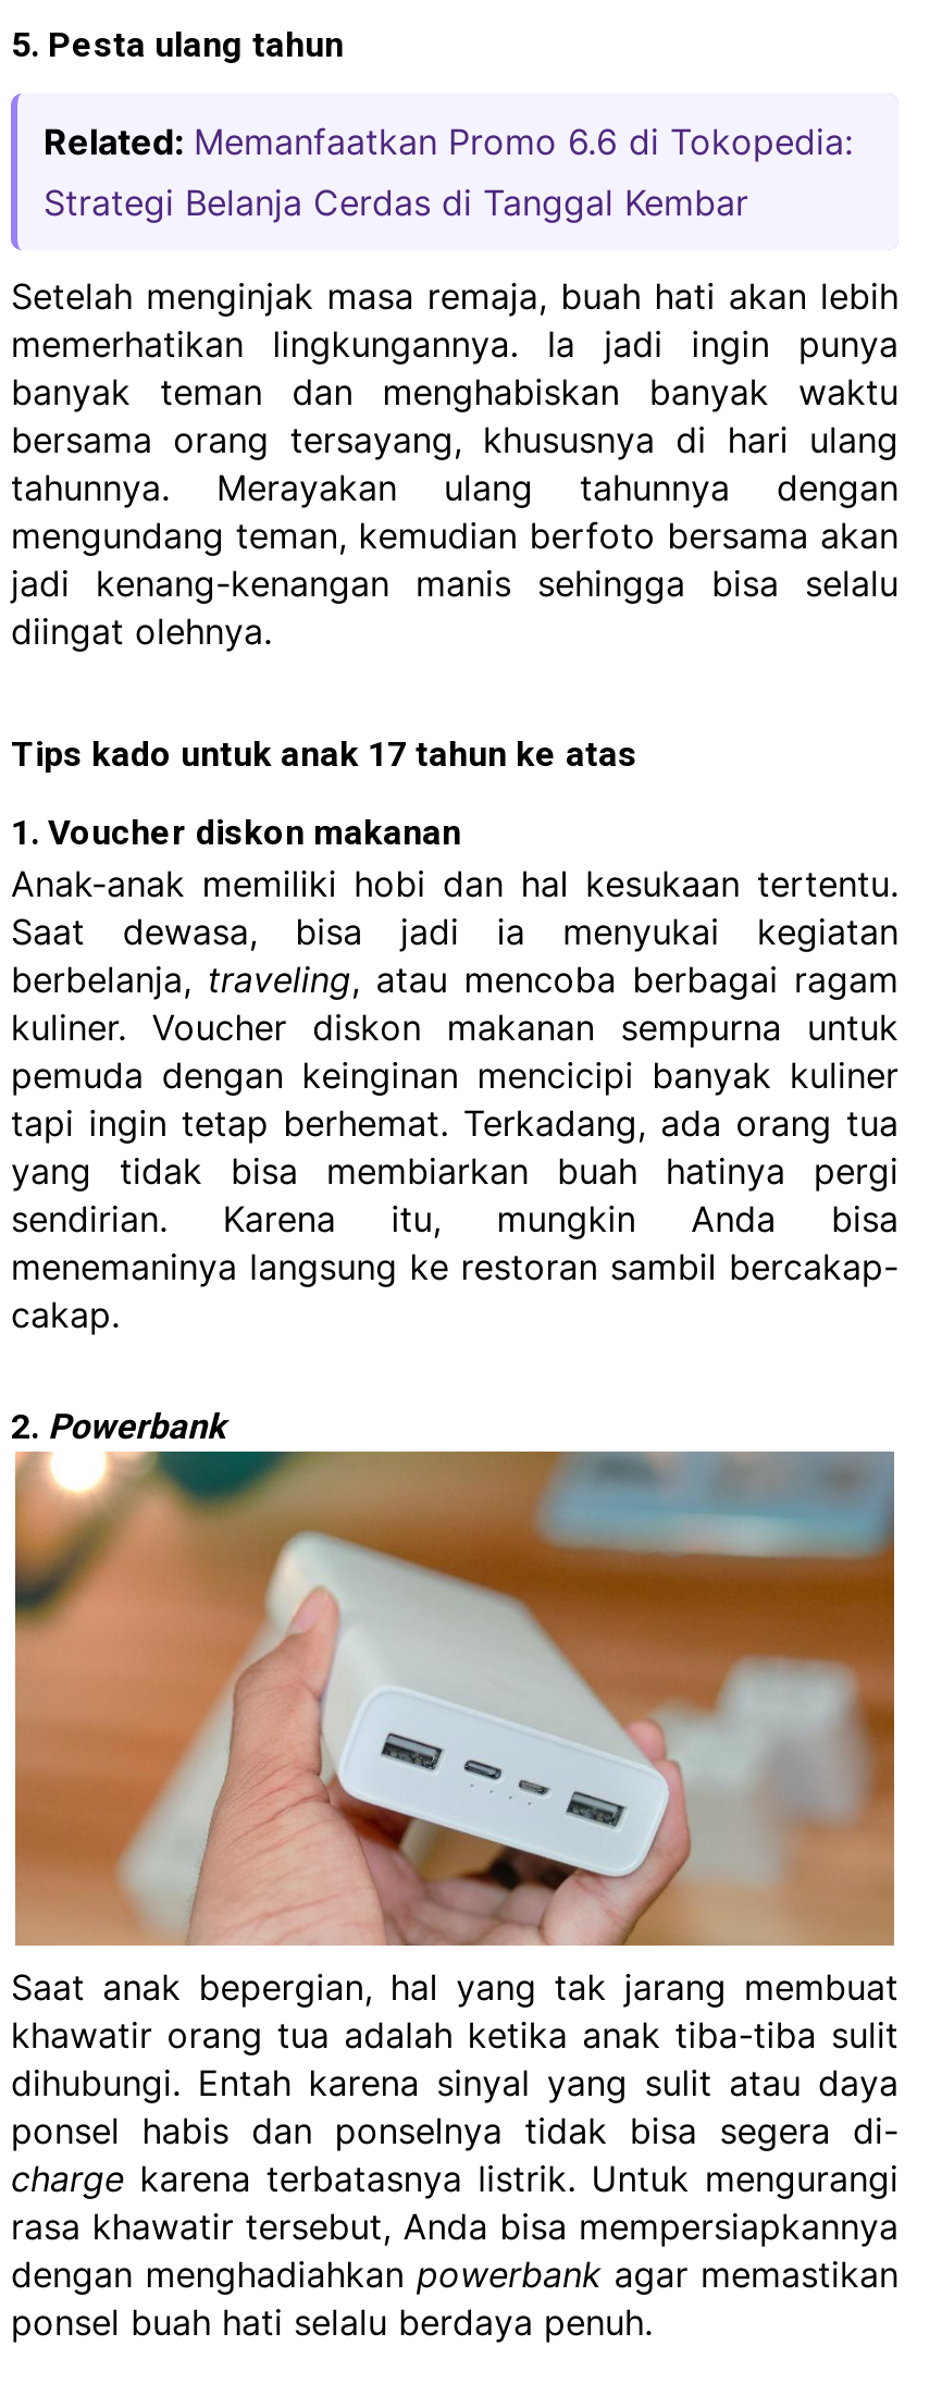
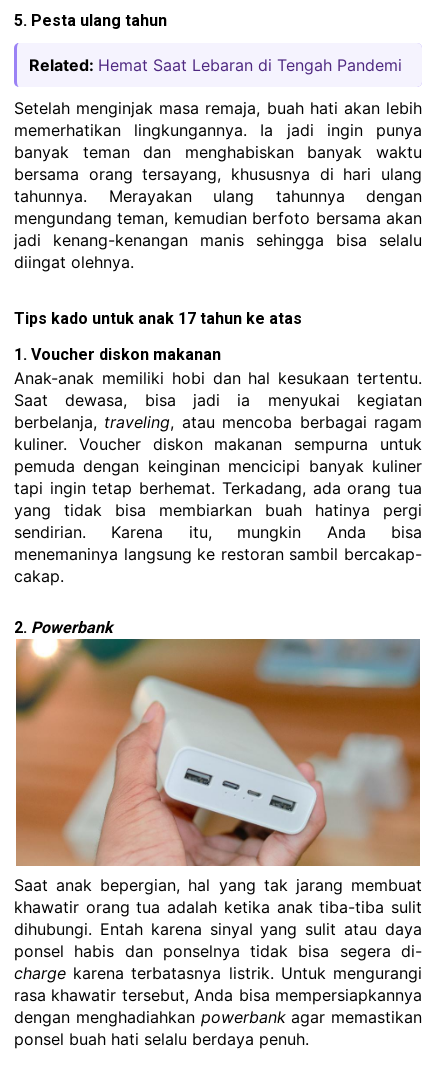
[44,119,853,224] Related: Memanfaatkan Promo 6.6 di Tokopedia: | Strategi Belanja Cerdas di Tanggal Kembar -> [29,55,402,75] Related: Hemat Saat Lebaran di Tengah Pandemi

